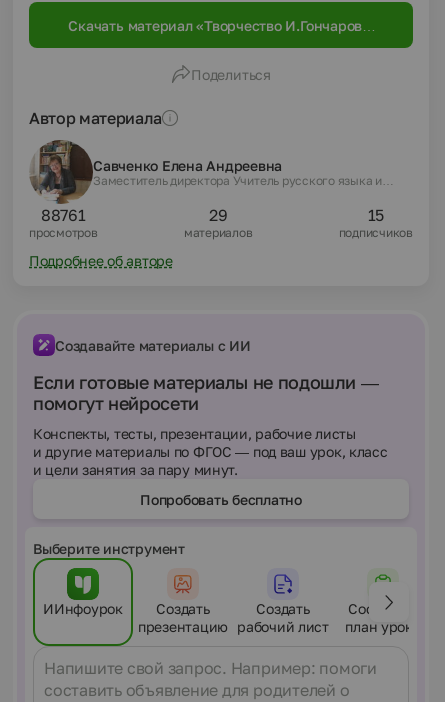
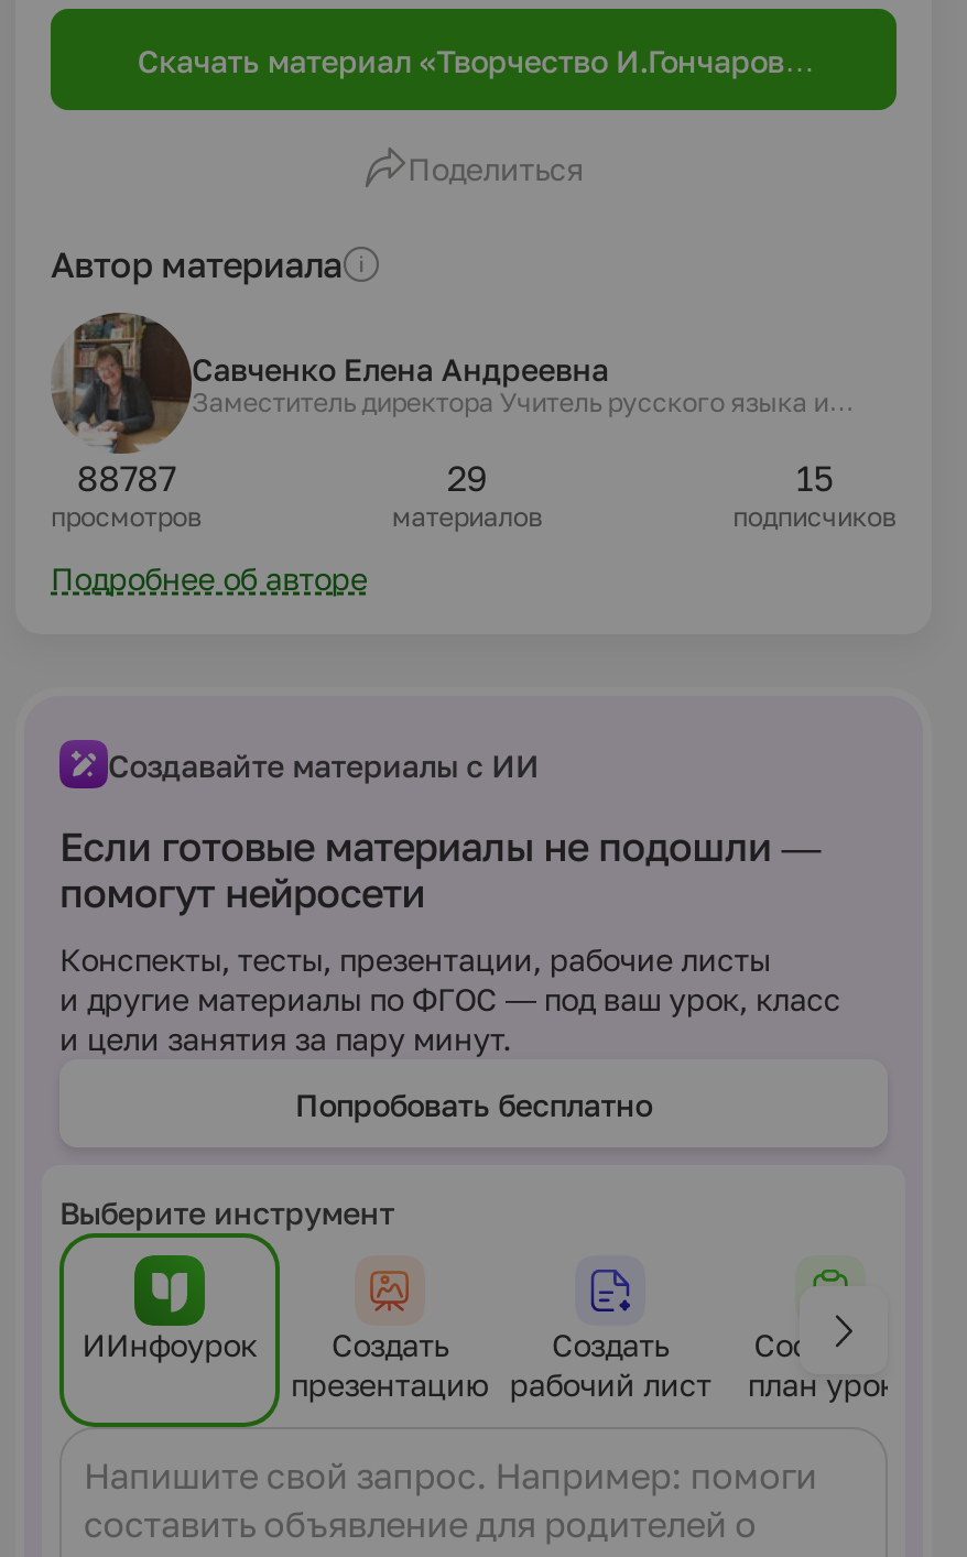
[41,205,86,225] 88761 -> [77,456,176,500] 88787

